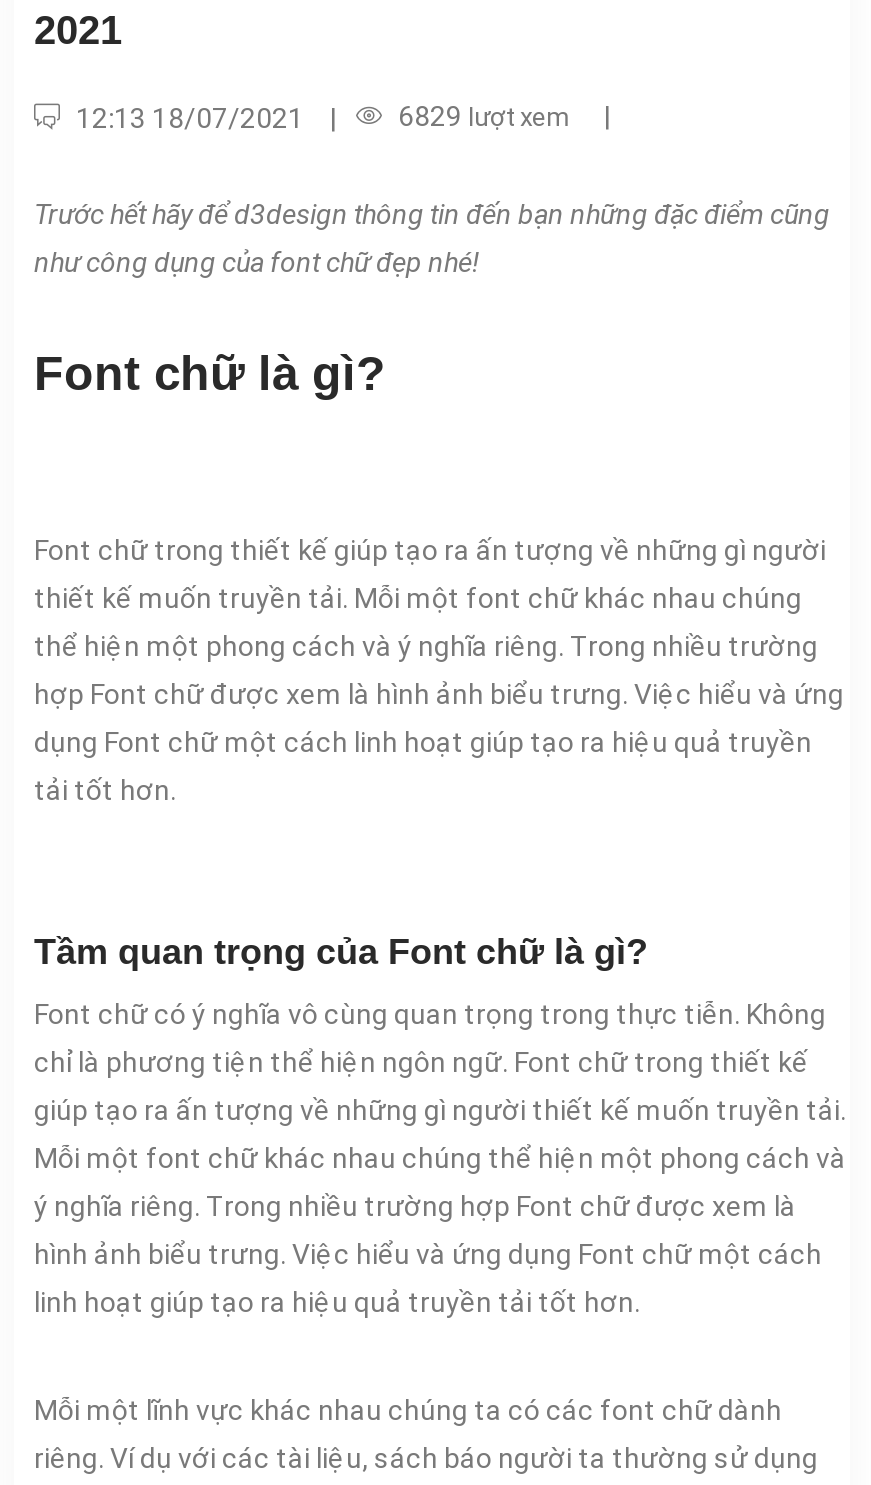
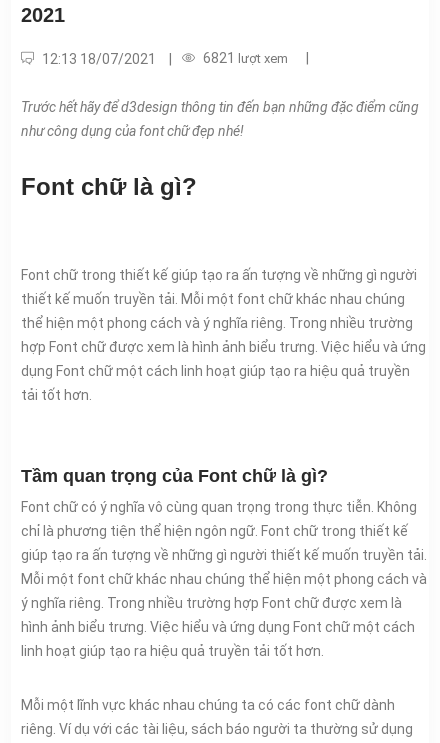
[392,101,568,133] 6829 lượt xem -> [200,50,288,66] 6821 lượt xem

